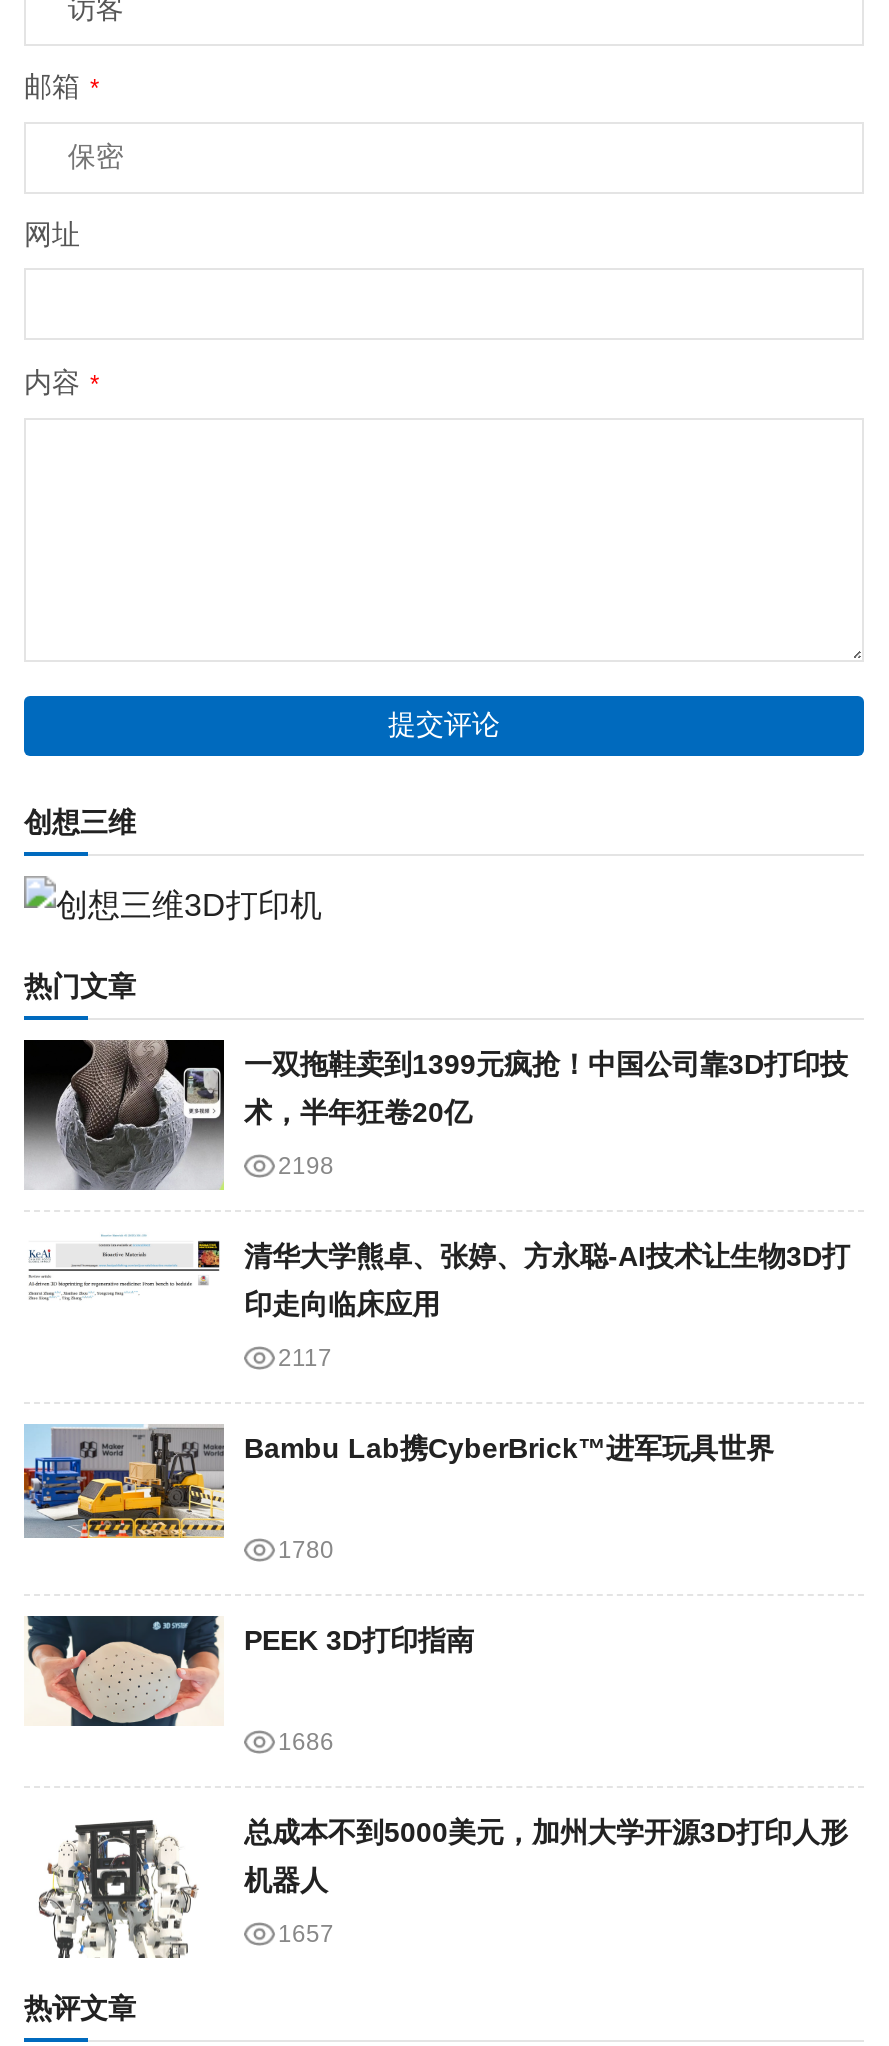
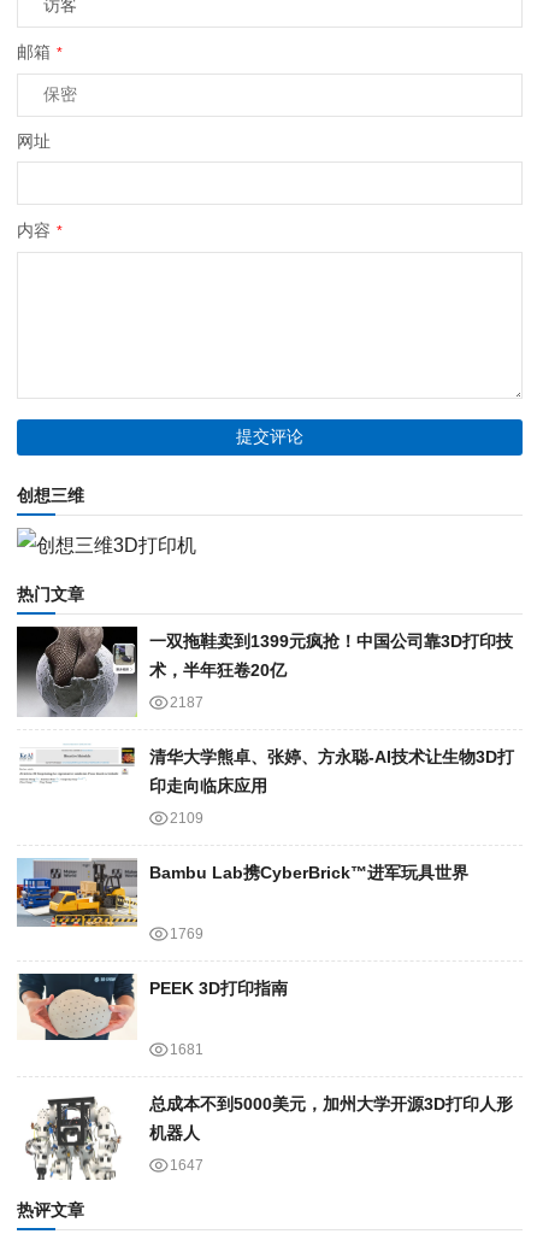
[278,1152,334,1180] 2198 -> [170,694,203,711] 2187
[278,1344,332,1372] 2117 -> [170,810,203,827] 2109
[278,1536,334,1564] 1780 -> [170,925,203,942] 1769
[278,1728,334,1756] 1686 -> [170,1041,203,1058] 1681
[278,1920,334,1948] 1657 -> [170,1157,203,1174] 1647

